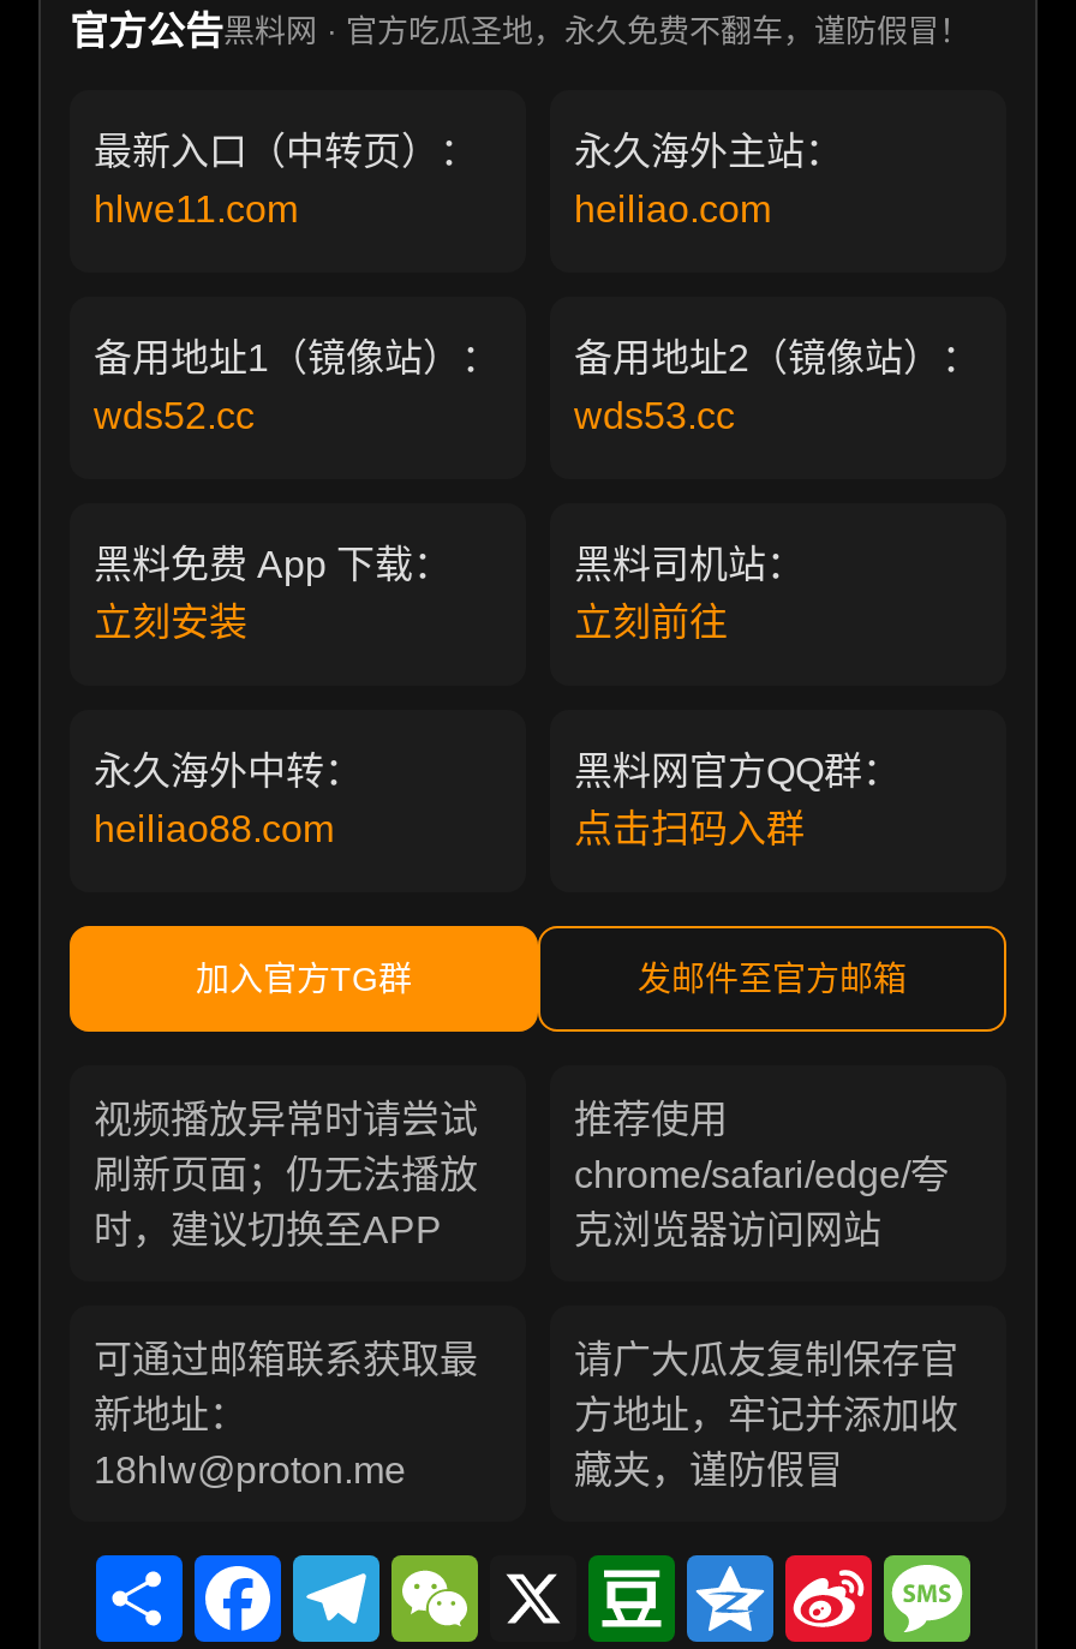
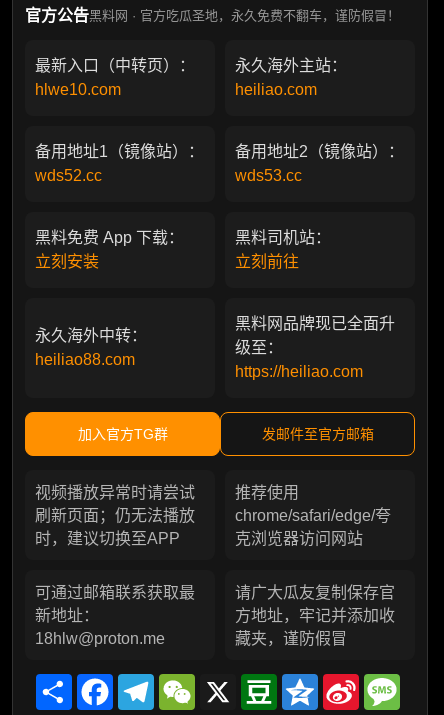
[94,189,298,230] hlwe11.com -> [35,81,121,98] hlwe10.com
[574,751,901,850] 黑料网官方QQ群： | 点击扫码入群 -> [235,315,395,380] 黑料网品牌现已全面升 | 级至： | https://heiliao.com

